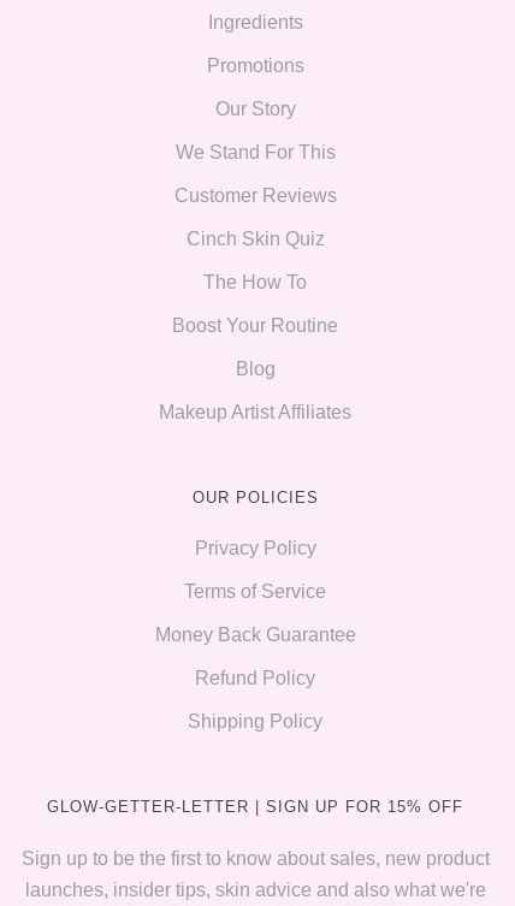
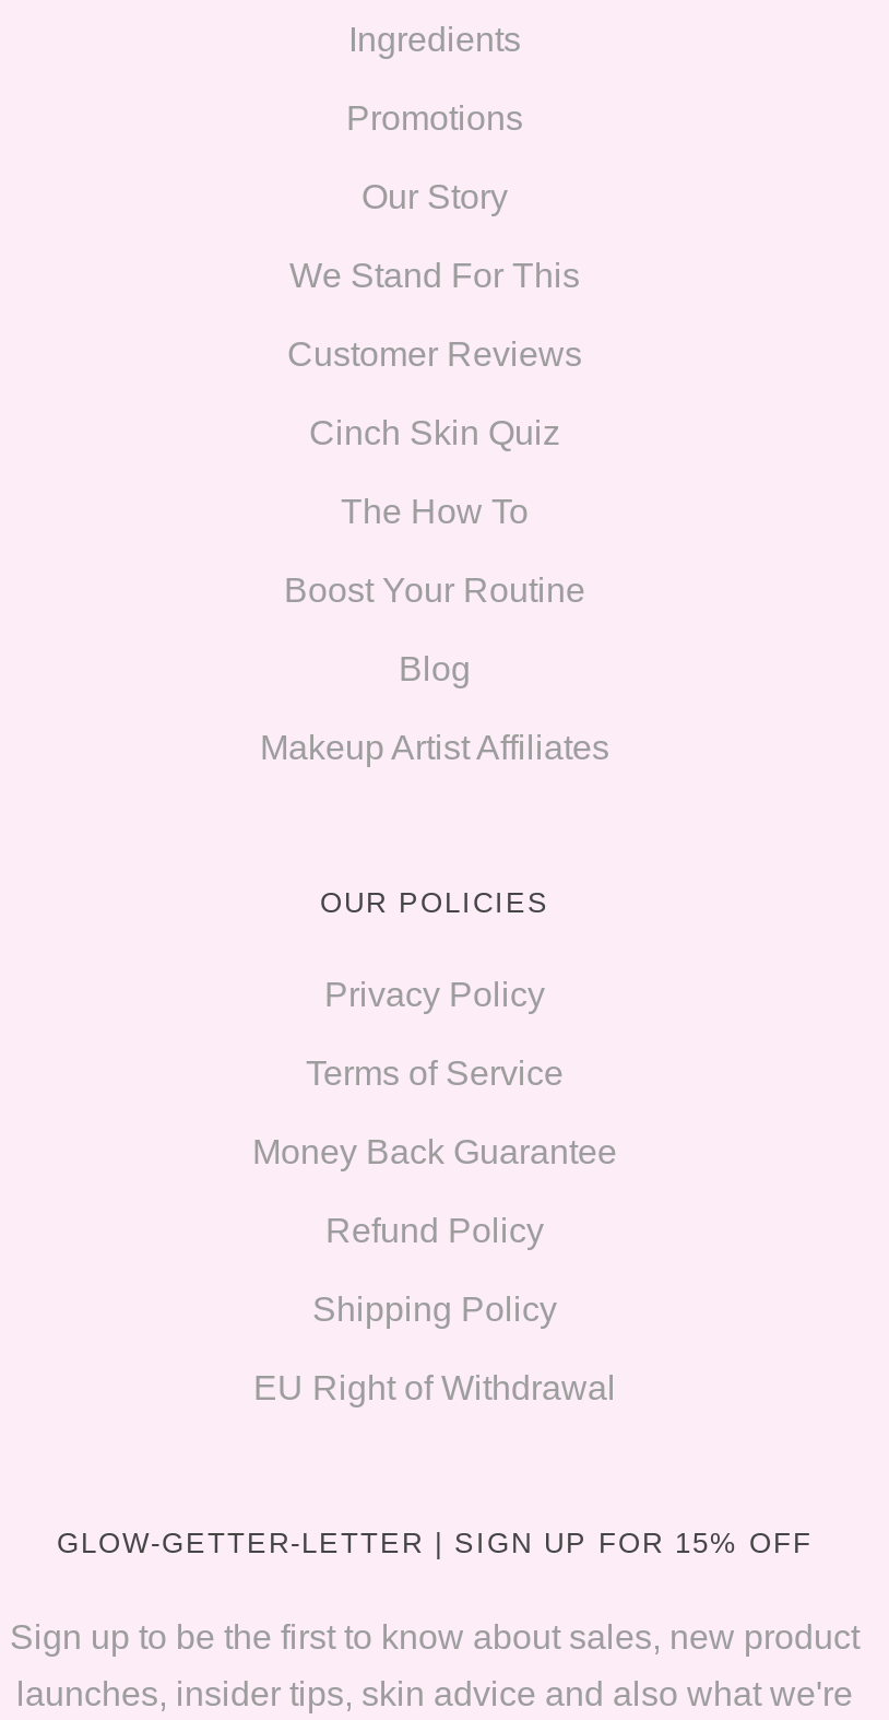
none -> [253,1368,616,1405] EU Right of Withdrawal

